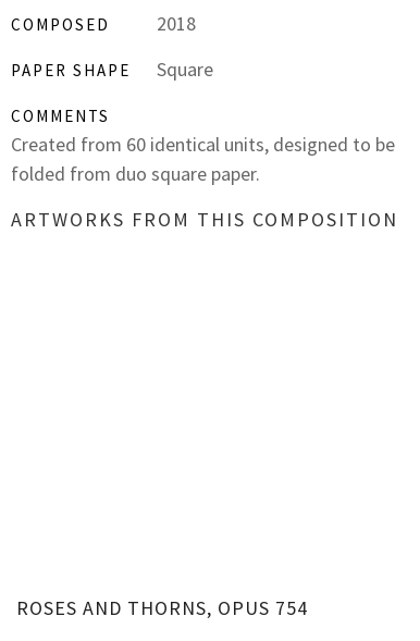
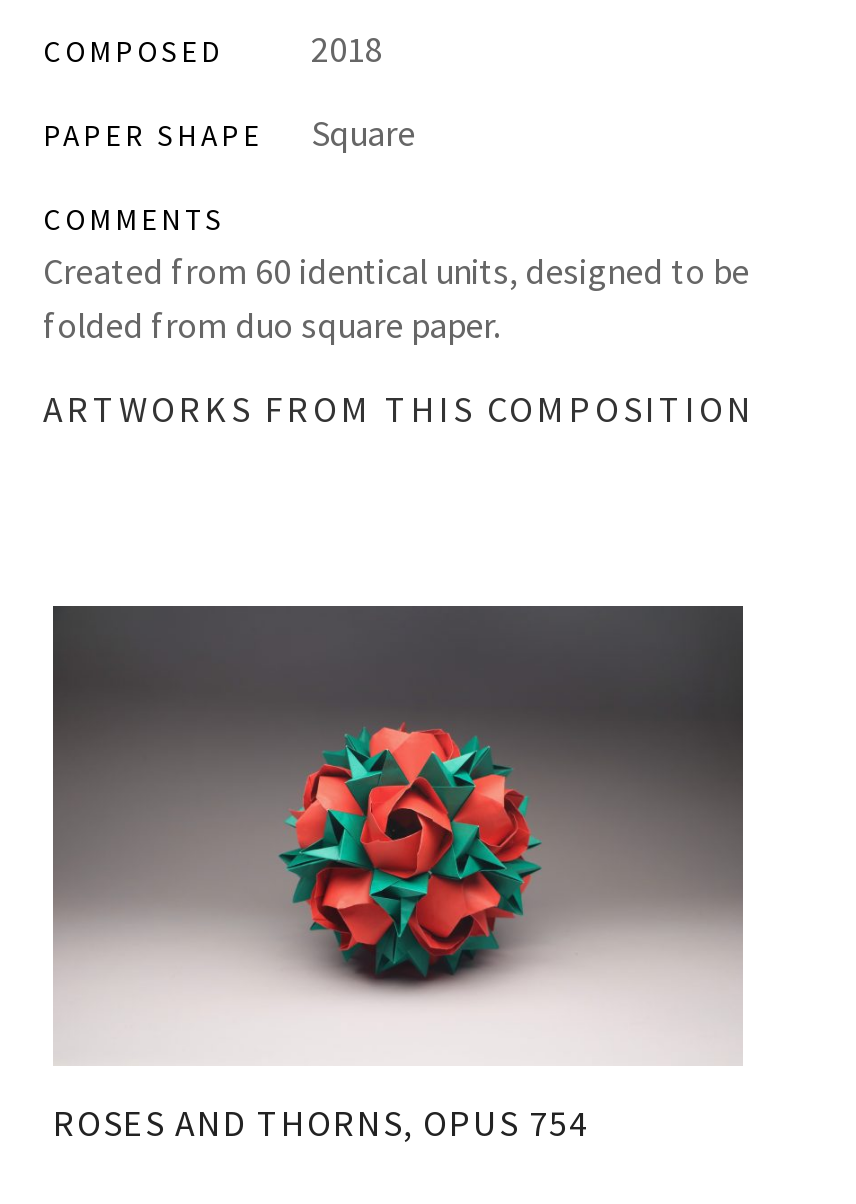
none -> [51,604,745,1066] [image]

